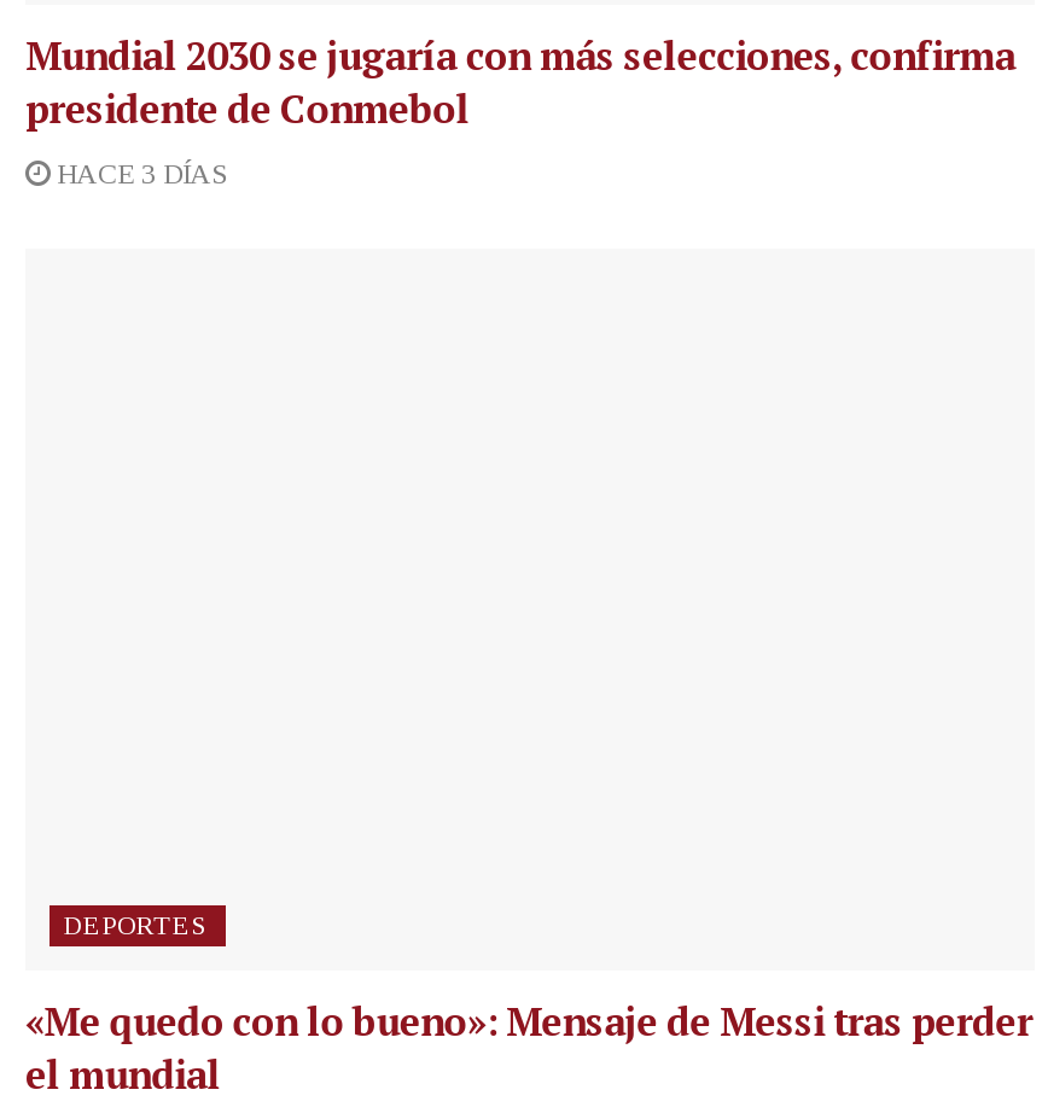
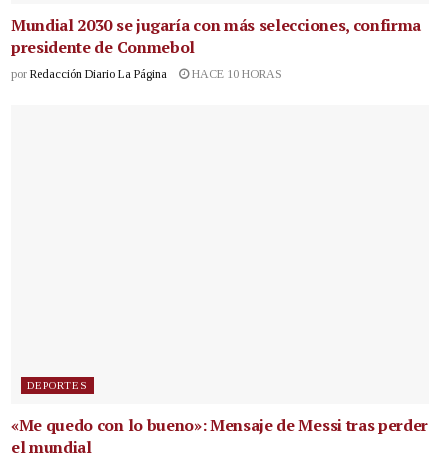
[50,158,228,192] HACE 3 DÍAS -> [11,67,282,81] por Redacción Diario La Página | HACE 10 HORAS

